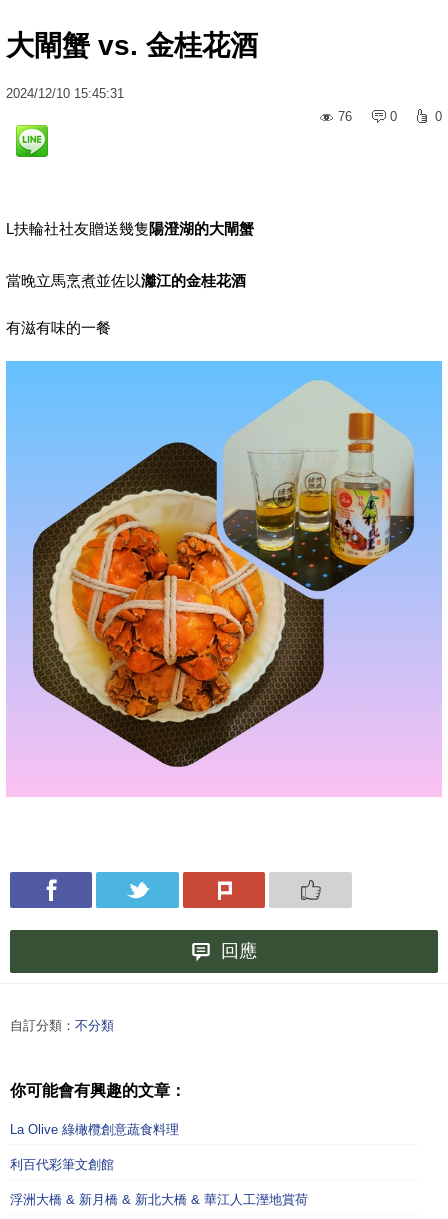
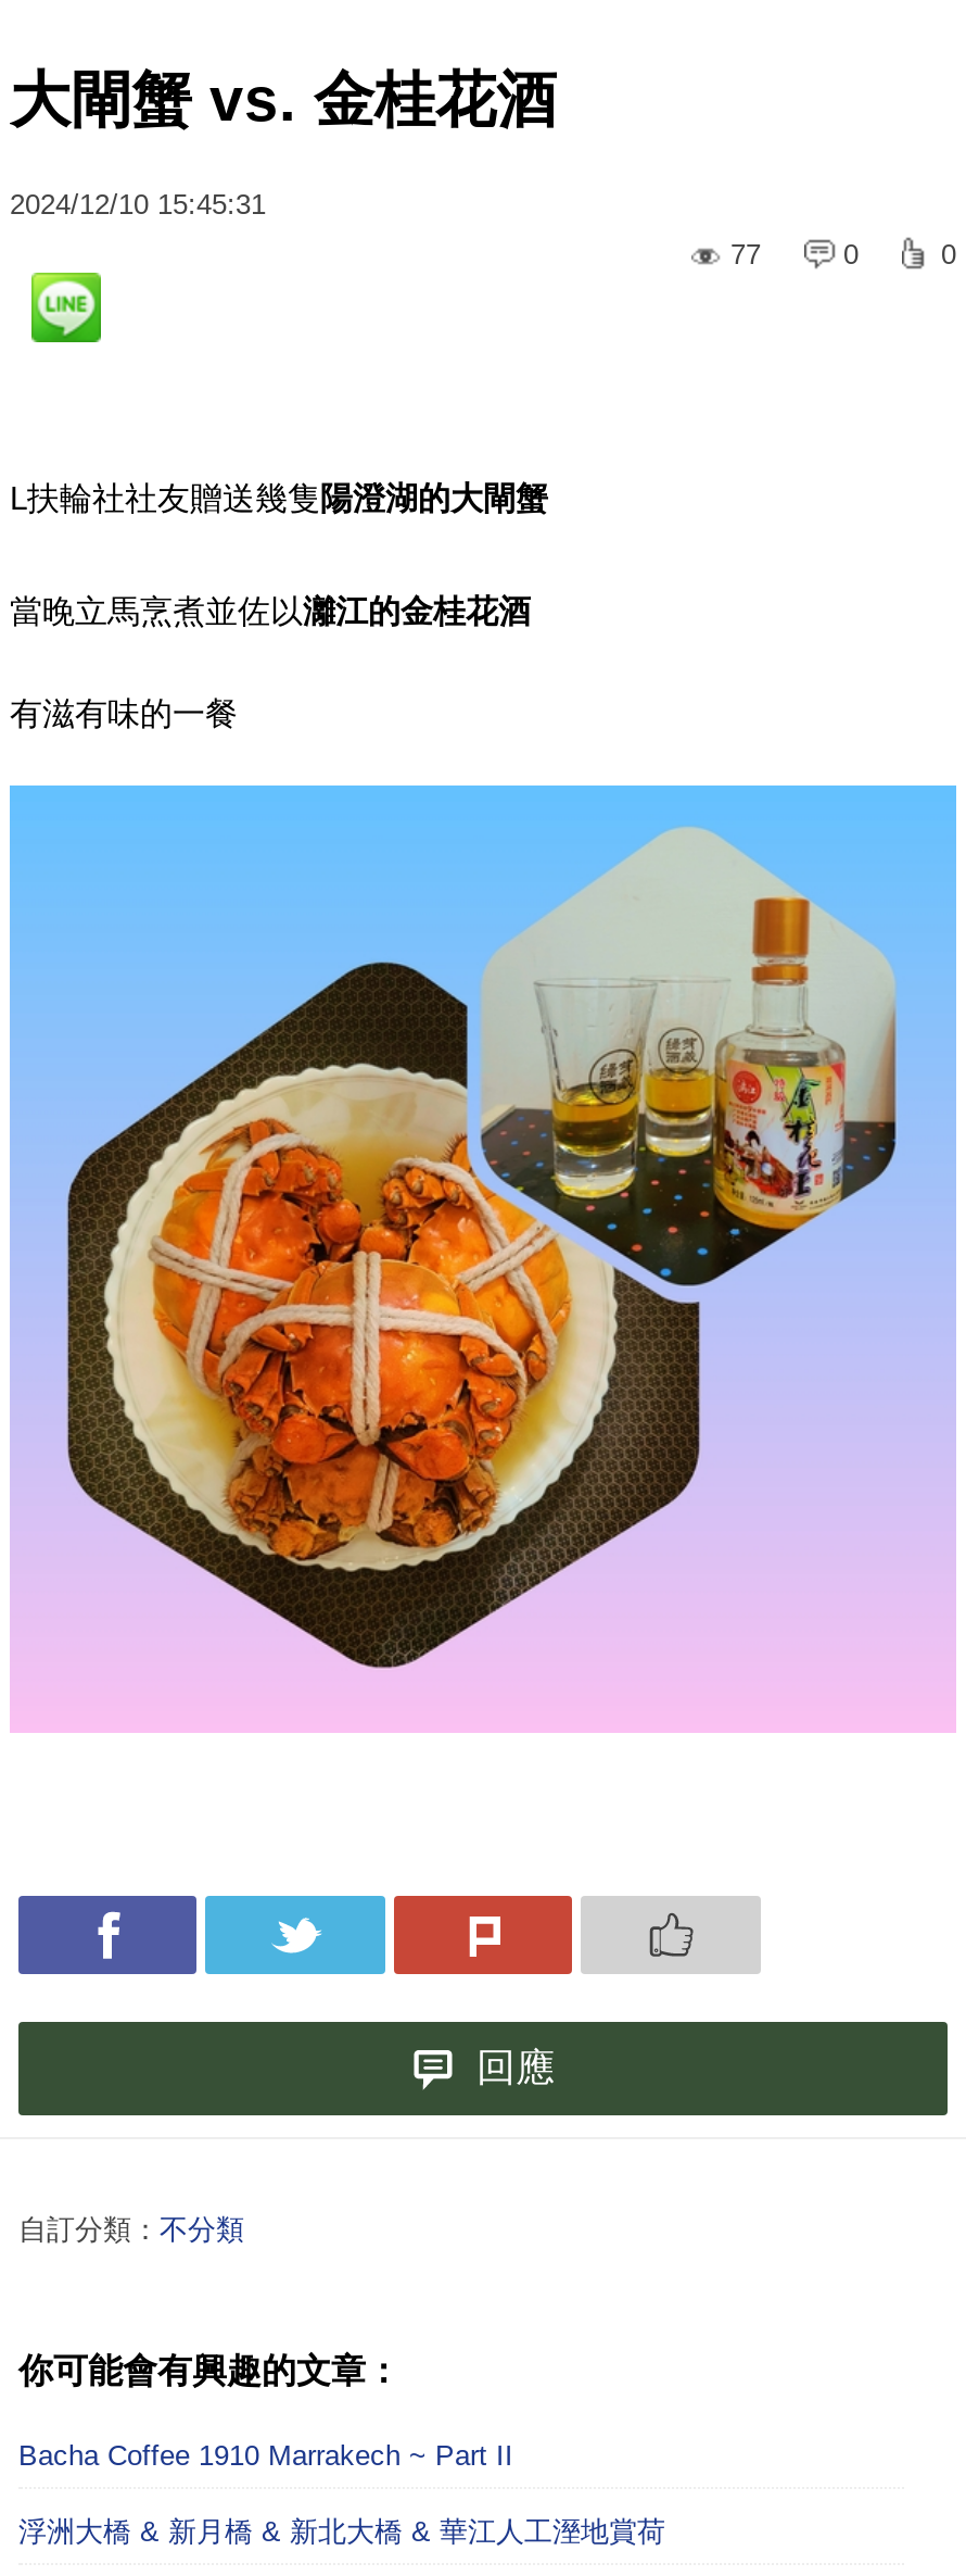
[338,109,352,124] 76 -> [730,238,761,271] 77
[10,1122,179,1172] La Olive 綠橄欖創意蔬食料理 | 利百代彩筆文創館 -> [18,2439,513,2472] Bacha Coffee 1910 Marrakech ~ Part II

